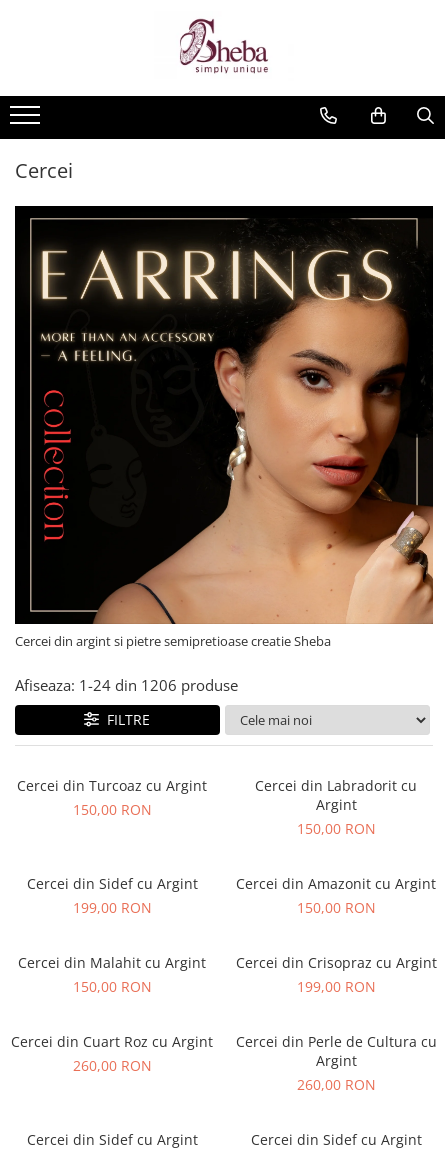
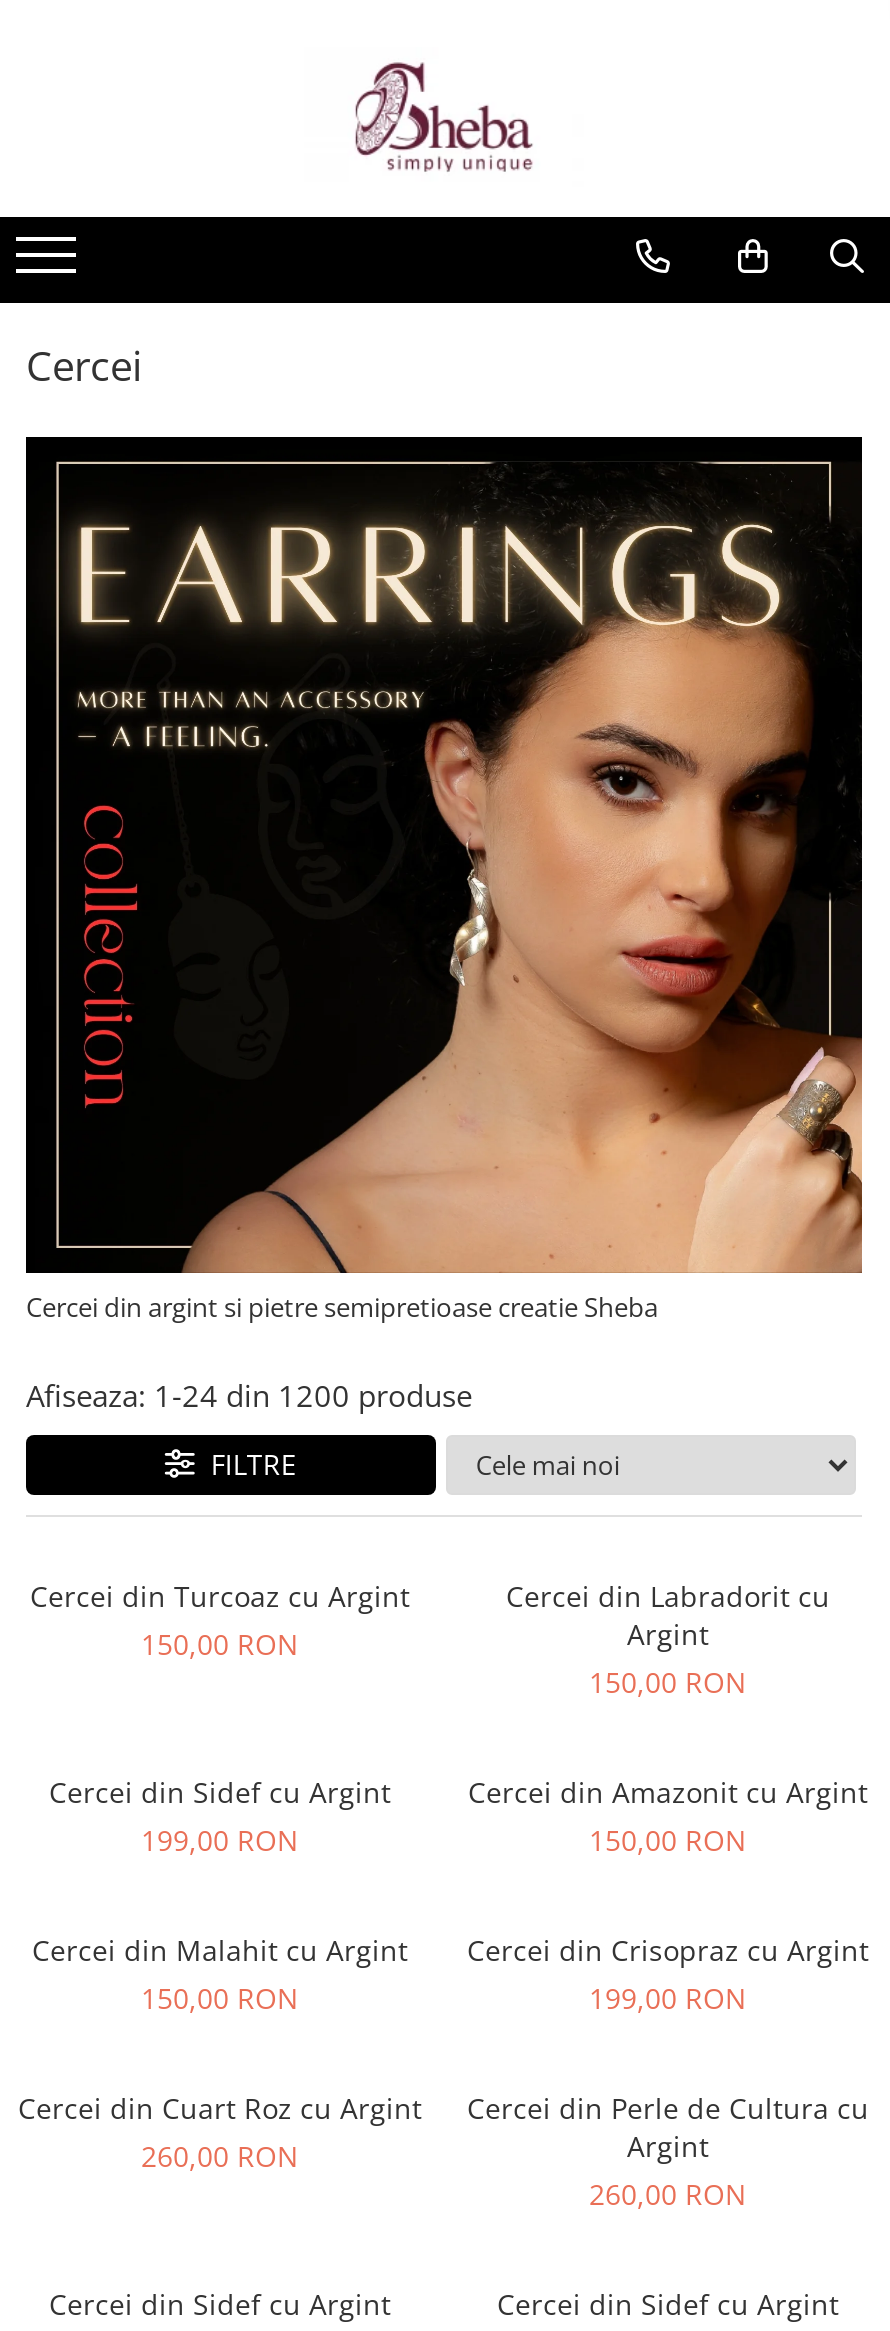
[15,675,238,695] Afiseaza: 1- 24 din 1206 produse -> [26,1375,472,1415] Afiseaza: 1- 24 din 1200 produse

